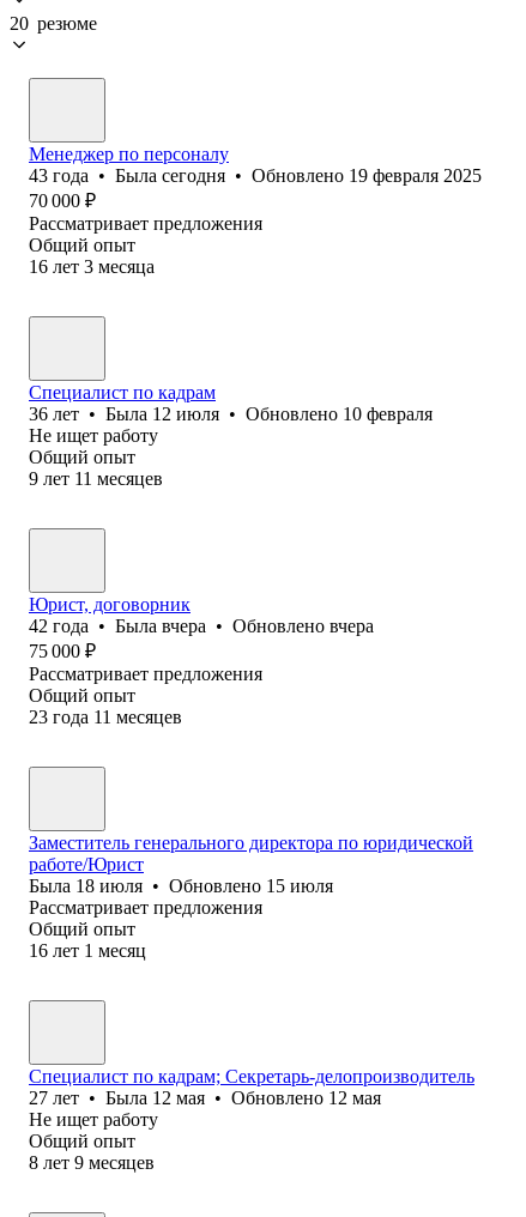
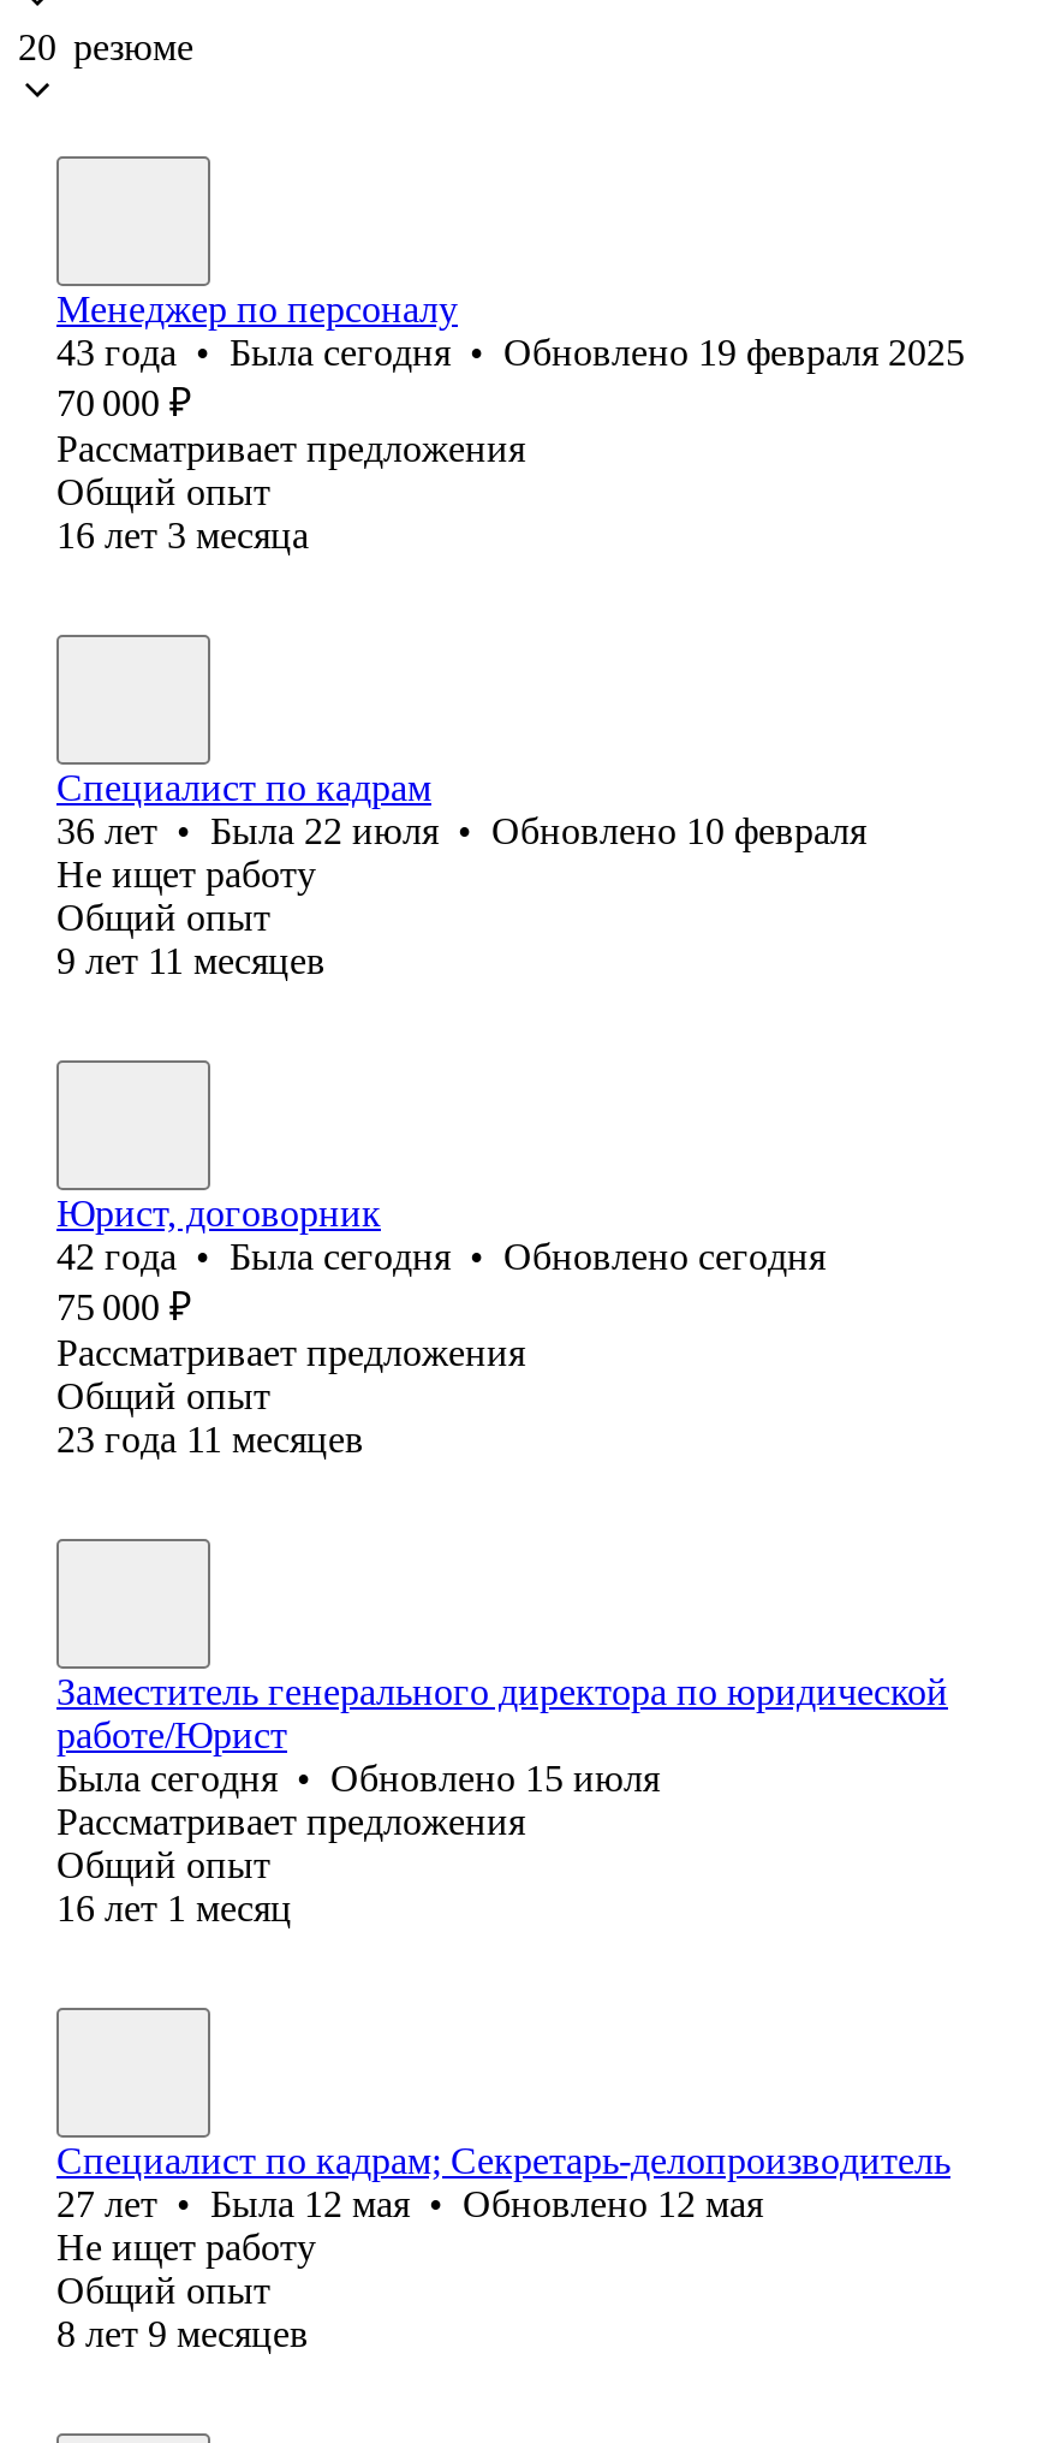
[29,404,433,424] 36 лет • Была 12 июля • Обновлено 10 февраля -> [56,810,866,851] 36 лет • Была 22 июля • Обновлено 10 февраля
[29,616,374,636] 42 года • Была вчера • Обновлено вчера -> [56,1236,826,1277] 42 года • Была сегодня • Обновлено сегодня
[29,875,333,896] Была 18 июля • Обновлено 15 июля -> [56,1757,660,1798] Была сегодня • Обновлено 15 июля

